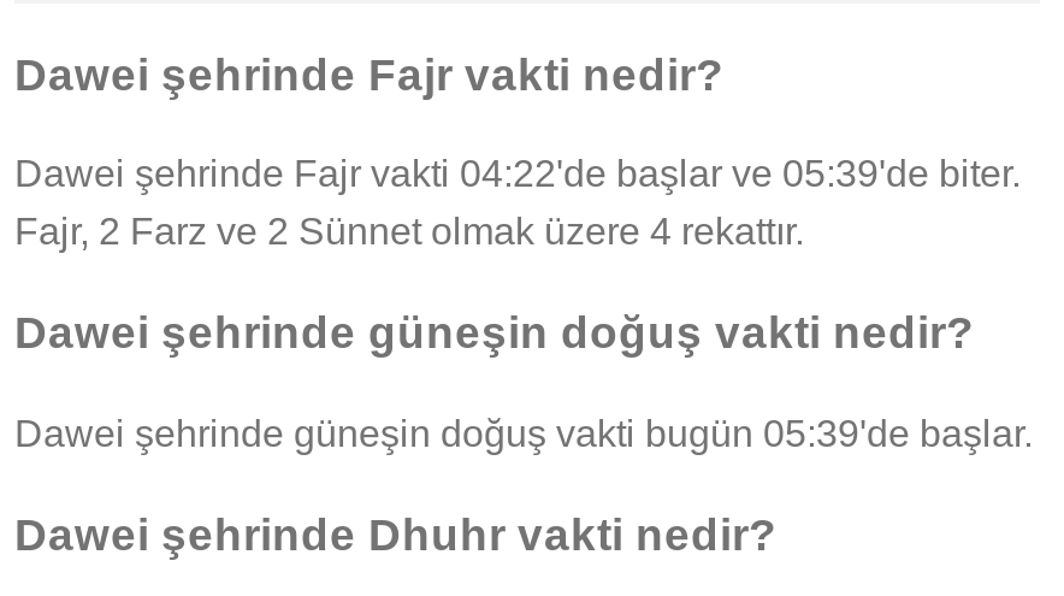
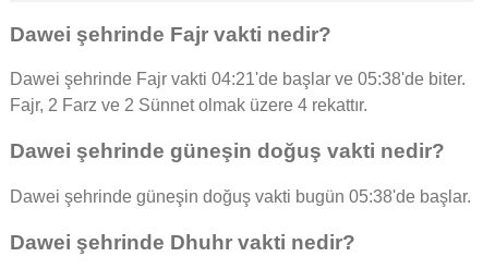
[14,154,1021,195] Dawei şehrinde Fajr vakti 04:22'de başlar ve 05:39'de biter. -> [10,70,466,89] Dawei şehrinde Fajr vakti 04:21'de başlar ve 05:38'de biter.
[14,413,1033,454] Dawei şehrinde güneşin doğuş vakti bugün 05:39'de başlar. -> [10,187,471,206] Dawei şehrinde güneşin doğuş vakti bugün 05:38'de başlar.

